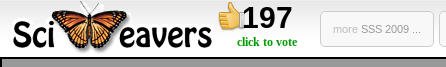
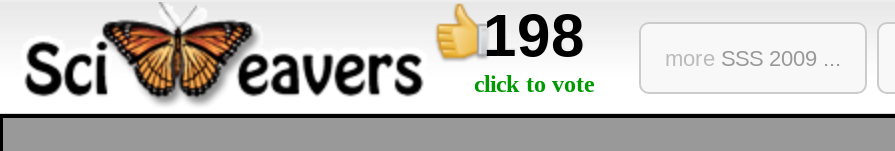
[242,1,293,34] 197 -> [483,2,585,68] 198

